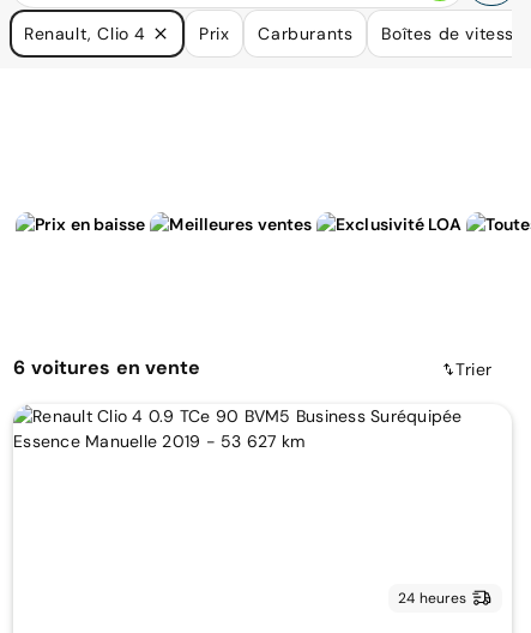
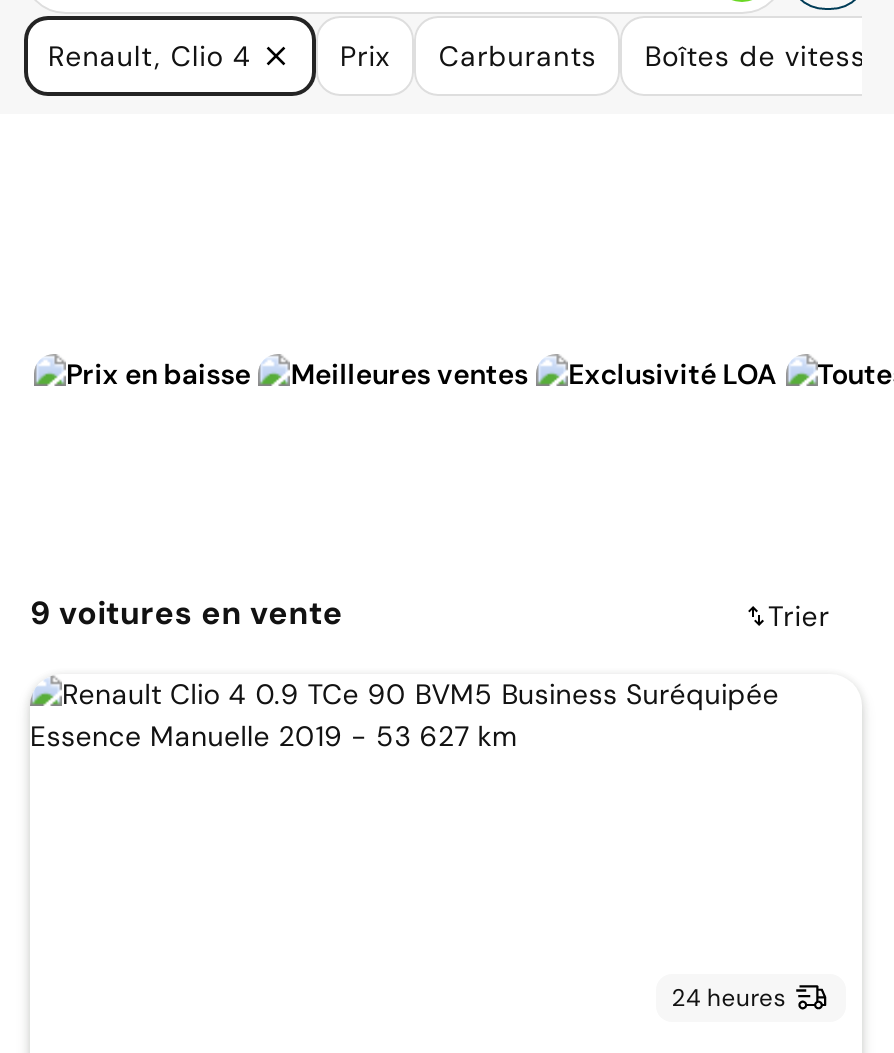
[13,355,201,380] 6 voitures en vente -> [30,593,343,635] 9 voitures en vente

